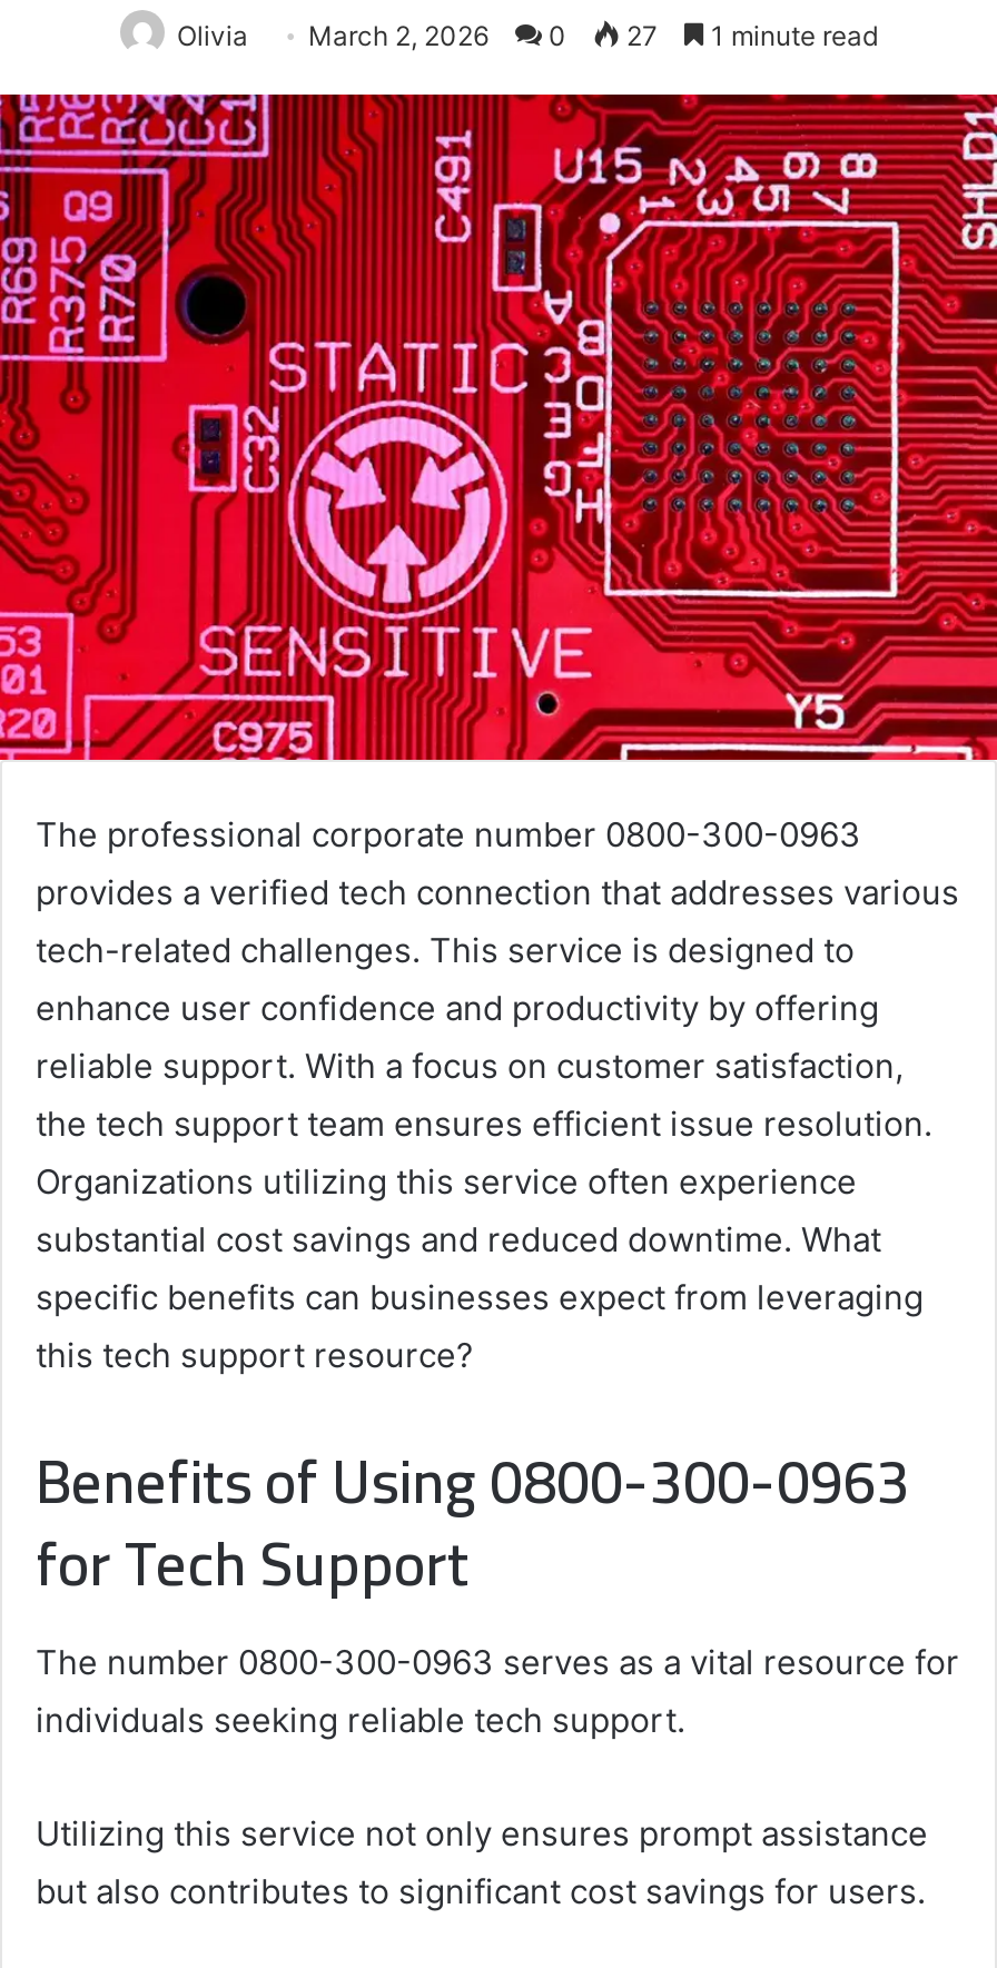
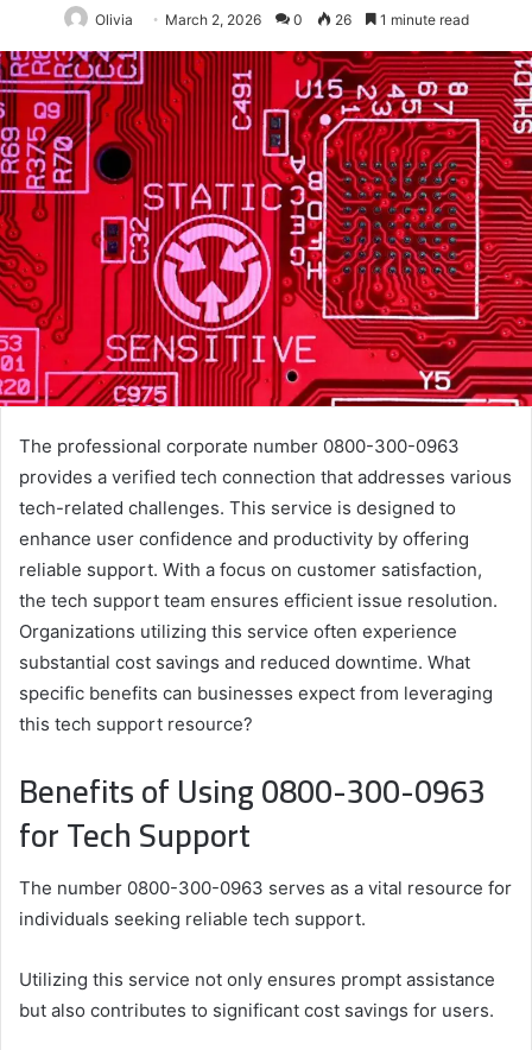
[177,19,878,52] Olivia March 2, 2026 0 27 1 minute read -> [94,11,468,28] Olivia March 2, 2026 0 26 1 minute read

